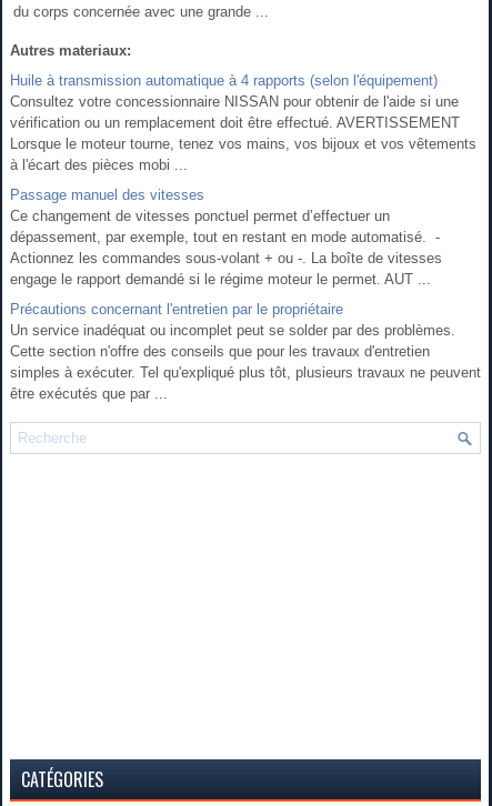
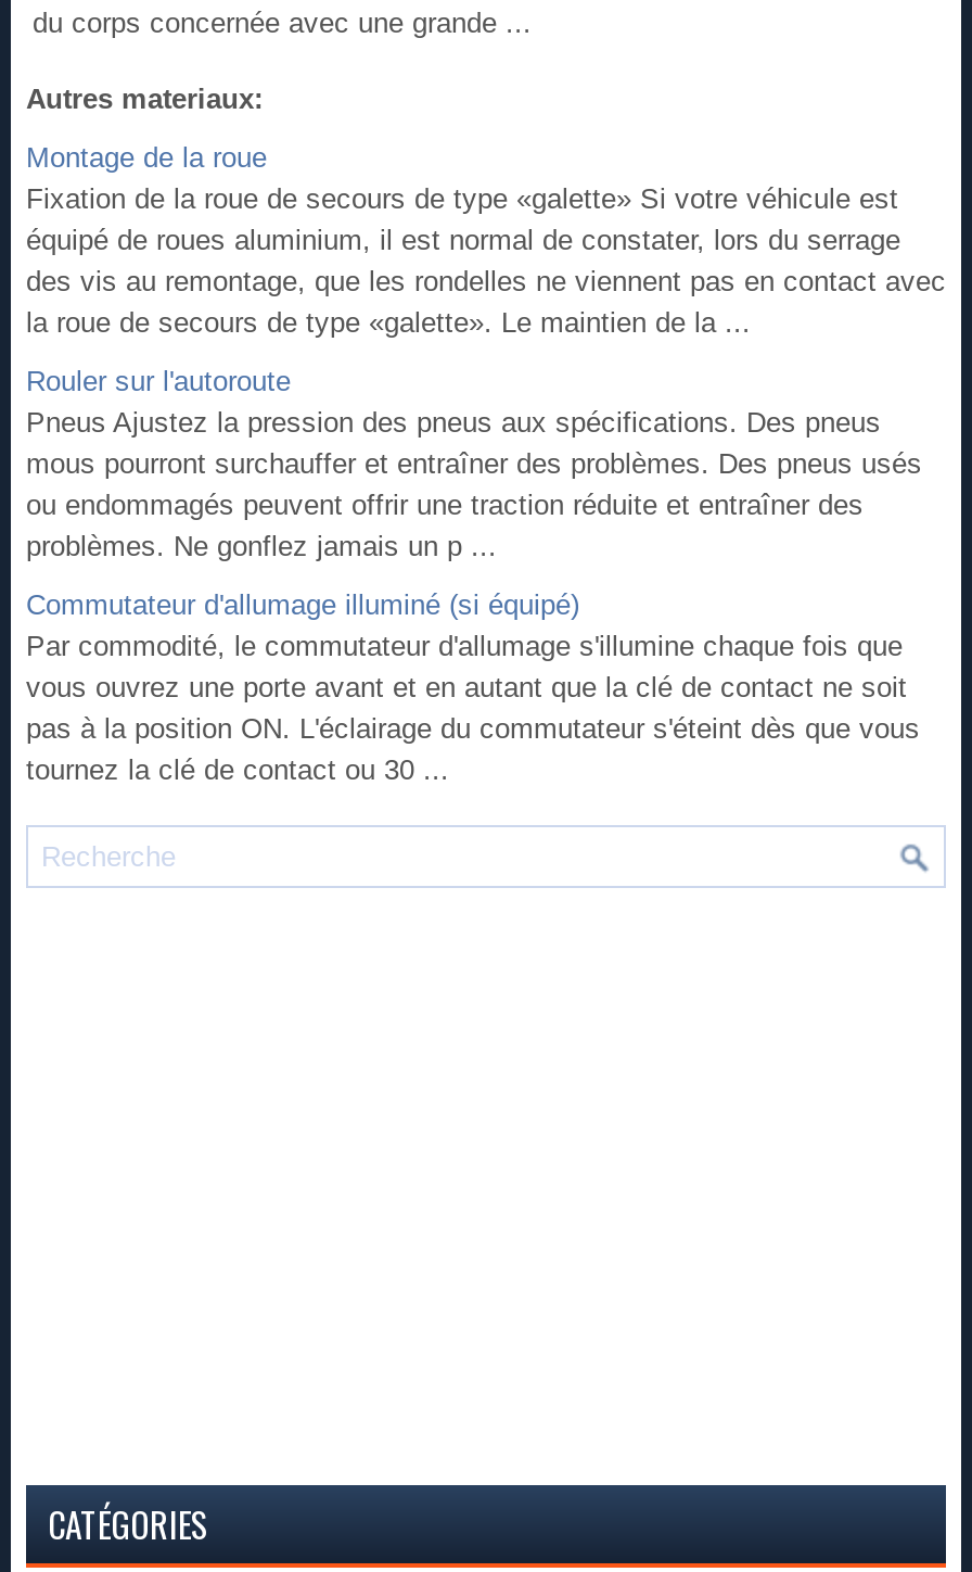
[10,72,476,173] Huile à transmission automatique à 4 rapports (selon l'équipement) | Consultez votre concessionnaire NISSAN pour obtenir de l'aide si une | vérification ou un remplacement doit être effectué. AVERTISSEMENT | Lorsque le moteur tourne, tenez vos mains, vos bijoux et vos vêtements | à l'écart des pièces mobi ... -> [26,141,946,338] Montage de la roue | Fixation de la roue de secours de type «galette» Si votre véhicule est | équipé de roues aluminium, il est normal de constater, lors du serrage | des vis au remontage, que les rondelles ne viennent pas en contact avec | la roue de secours de type «galette». Le maintien de la ...
[10,186,444,287] Passage manuel des vitesses | Ce changement de vitesses ponctuel permet d’effectuer un | dépassement, par exemple, tout en restant en mode automatisé. - | Actionnez les commandes sous-volant + ou -. La boîte de vitesses | engage le rapport demandé si le régime moteur le permet. AUT ... -> [26,364,922,562] Rouler sur l'autoroute | Pneus Ajustez la pression des pneus aux spécifications. Des pneus | mous pourront surchauffer et entraîner des problèmes. Des pneus usés | ou endommagés peuvent offrir une traction réduite et entraîner des | problèmes. Ne gonflez jamais un p ...
[10,301,481,402] Précautions concernant l'entretien par le propriétaire | Un service inadéquat ou incomplet peut se solder par des problèmes. | Cette section n'offre des conseils que pour les travaux d'entretien | simples à exécuter. Tel qu'expliqué plus tôt, plusieurs travaux ne peuvent | être exécutés que par ... -> [26,588,920,786] Commutateur d'allumage illuminé (si équipé) | Par commodité, le commutateur d'allumage s'illumine chaque fois que | vous ouvrez une porte avant et en autant que la clé de contact ne soit | pas à la position ON. L'éclairage du commutateur s'éteint dès que vous | tournez la clé de contact ou 30 ...

